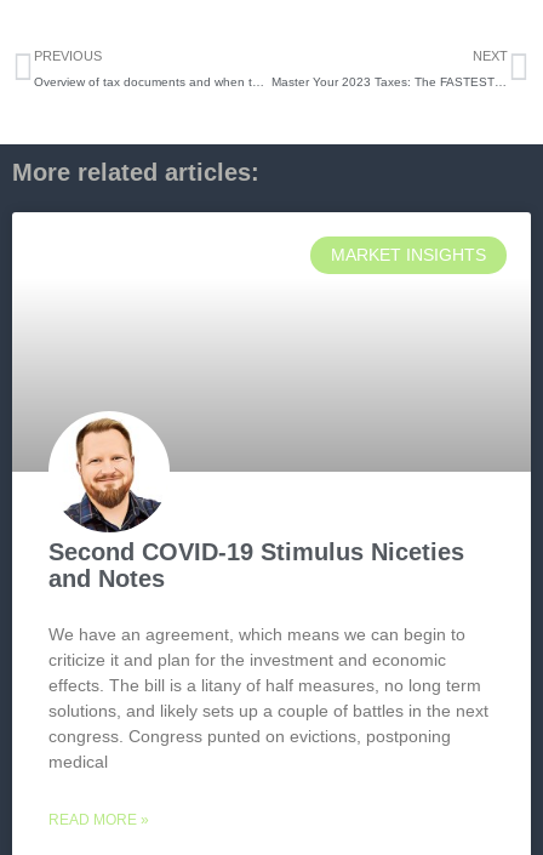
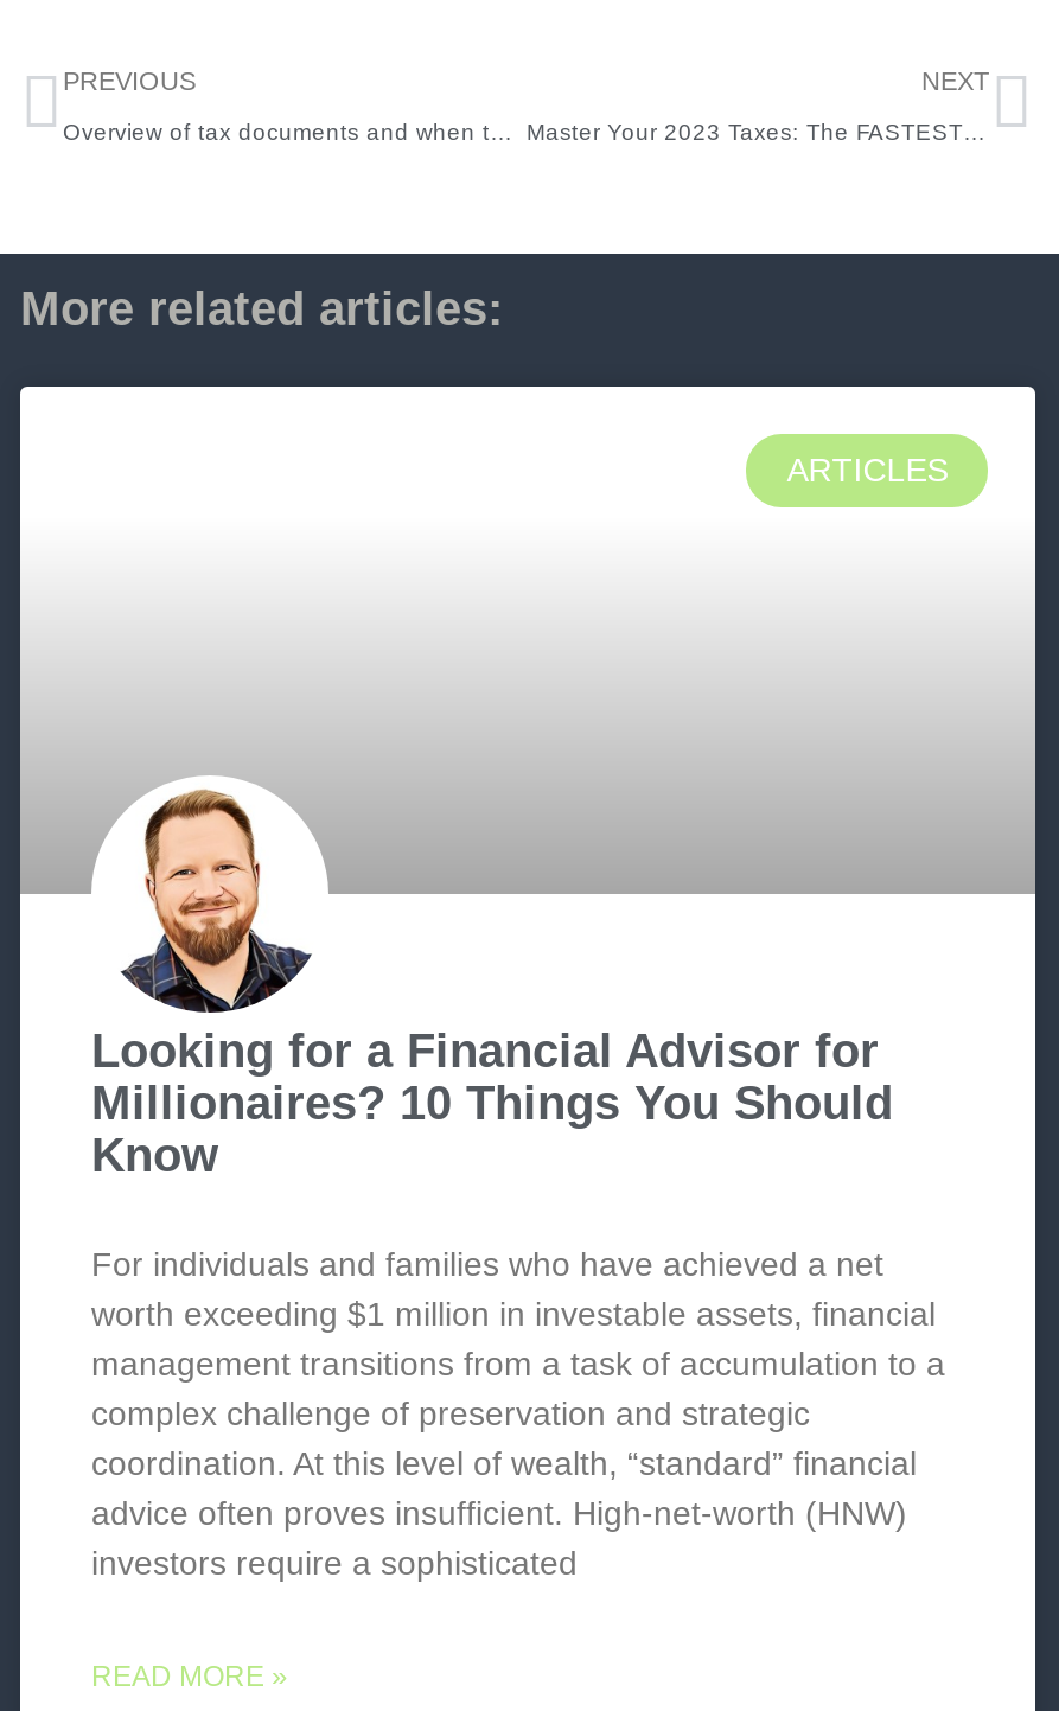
[331,245,486,265] MARKET INSIGHTS -> [787,452,948,489] ARTICLES
[48,538,464,592] Second COVID-19 Stimulus Niceties | and Notes -> [91,1024,893,1181] Looking for a Financial Advisor for | Millionaires? 10 Things You Should | Know
[48,625,488,771] We have an agreement, which means we can begin to | criticize it and plan for the investment and economic | effects. The bill is a litany of half measures, no long term | solutions, and likely sets up a couple of battles in the next | congress. Congress punted on evictions, postponing | medical -> [91,1245,945,1582] For individuals and families who have achieved a net | worth exceeding $1 million in investable assets, financial | management transitions from a task of accumulation to a | complex challenge of preservation and strategic | coordination. At this level of wealth, “standard” financial | advice often proves insufficient. High-net-worth (HNW) | investors require a sophisticated

